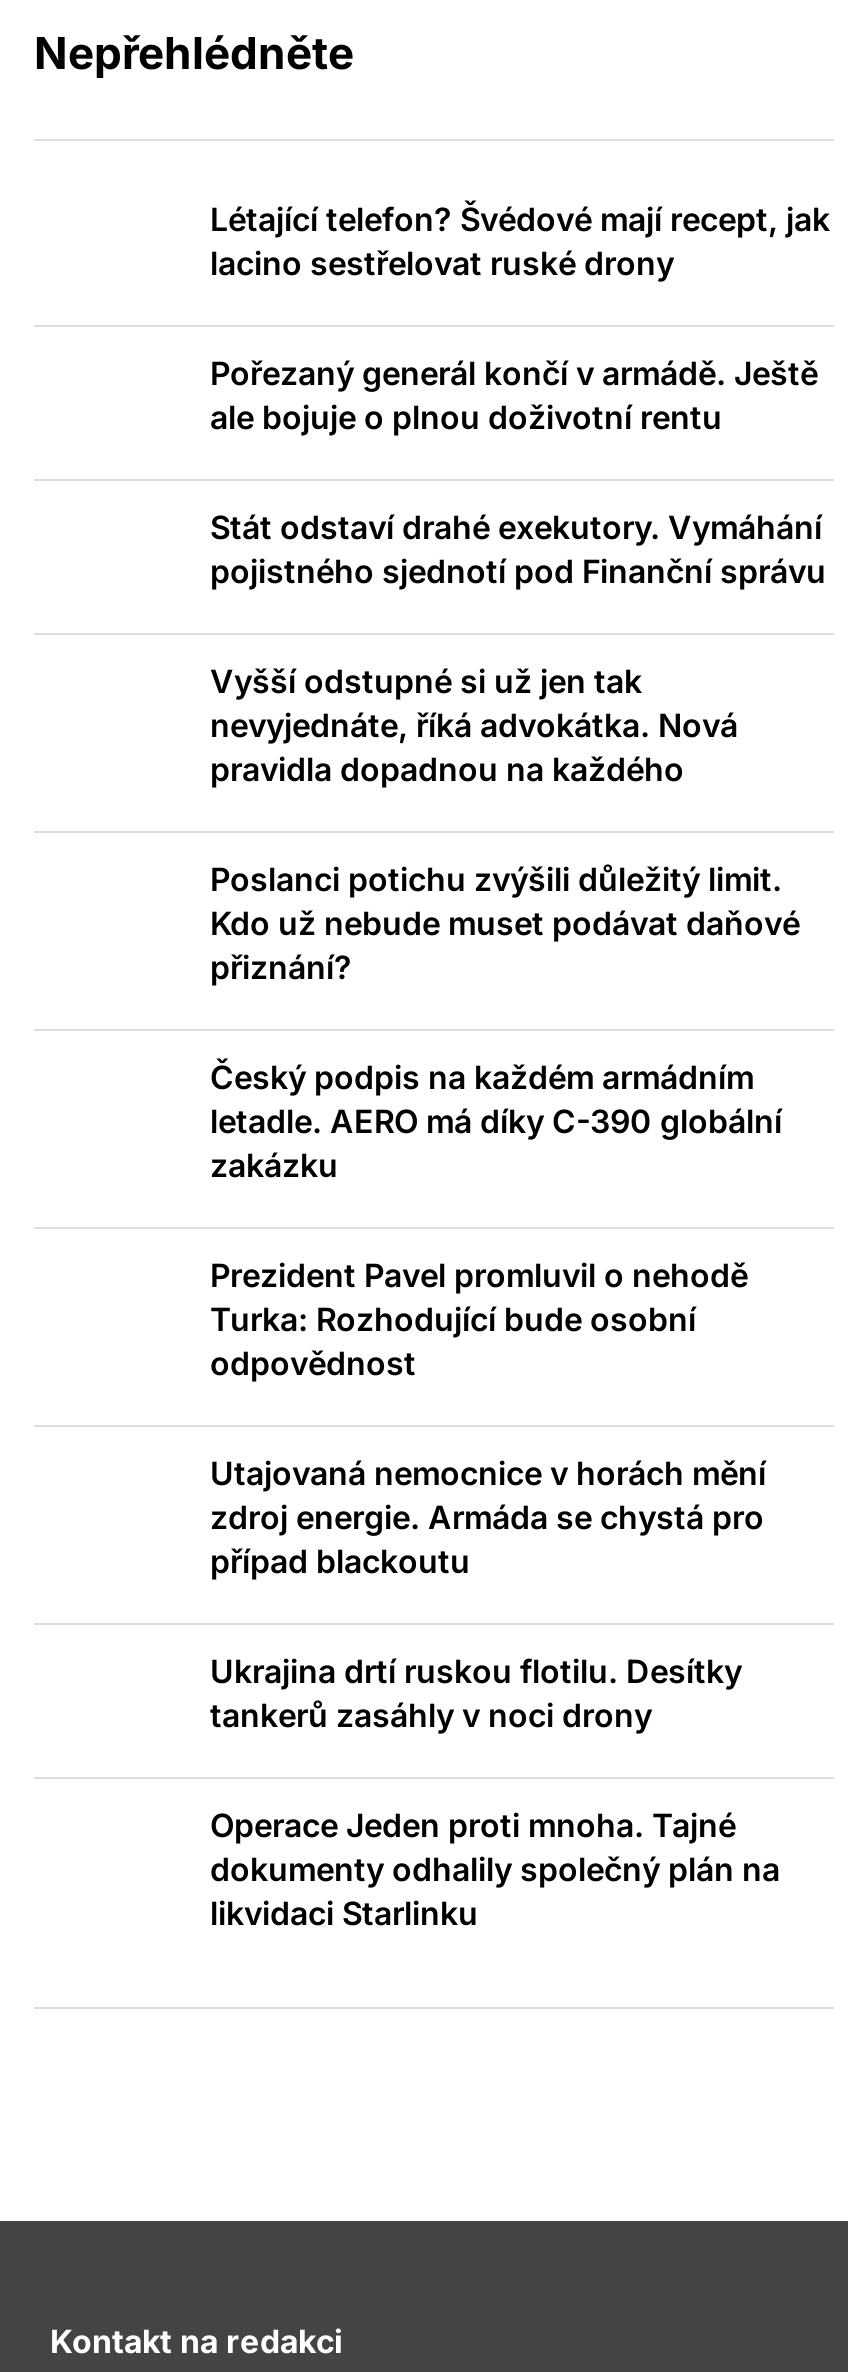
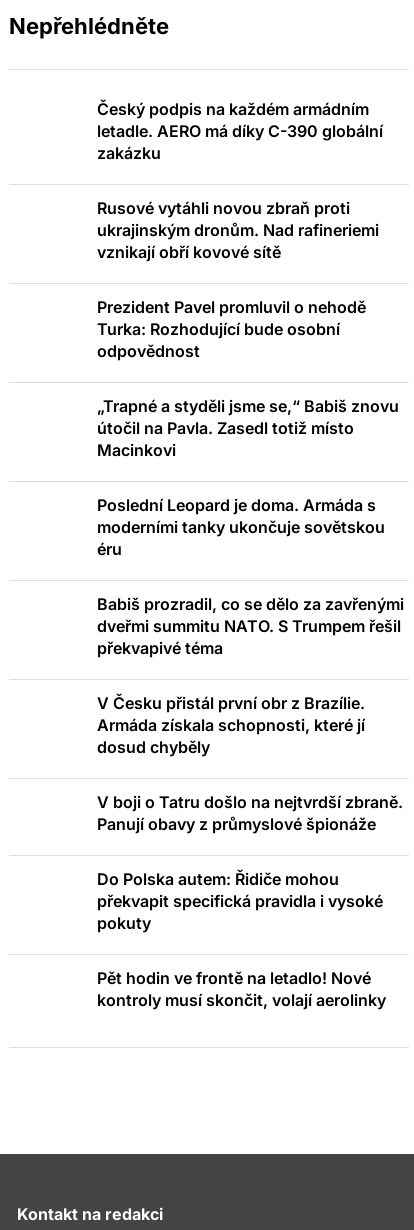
[210,199,830,987] Létající telefon? Švédové mají recept, jak | lacino sestřelovat ruské drony | Pořezaný generál končí v armádě. Ještě | ale bojuje o plnou doživotní rentu | Stát odstaví drahé exekutory. Vymáhání | pojistného sjednotí pod Finanční správu | Vyšší odstupné si už jen tak | nevyjednáte, říká advokátka. Nová | pravidla dopadnou na každého | Poslanci potichu zvýšili důležitý limit. | Kdo už nebude muset podávat daňové | přiznání? -> none
moved [210,1057,782,1185] -> [97,99,383,163]: Český podpis na každém armádním | letadle. AERO má díky C-390 globální | zakázku
none -> [97,198,379,262] Rusové vytáhli novou zbraň proti | ukrajinským dronům. Nad rafineriemi | vznikají obří kovové sítě
moved [210,1255,748,1383] -> [97,297,366,361]: Prezident Pavel promluvil o nehodě | Turka: Rozhodující bude osobní | odpovědnost
[210,1453,780,1933] Utajovaná nemocnice v horách mění | zdroj energie. Armáda se chystá pro | případ blackoutu | Ukrajina drtí ruskou flotilu. Desítky | tankerů zasáhly v noci drony | Operace Jeden proti mnoha. Tajné | dokumenty odhalily společný plán na | likvidaci Starlinku -> [97,396,404,1010] „Trapné a styděli jsme se,“ Babiš znovu | útočil na Pavla. Zasedl totiž místo | Macinkovi | Poslední Leopard je doma. Armáda s | moderními tanky ukončuje sovětskou | éru | Babiš prozradil, co se dělo za zavřenými | dveřmi summitu NATO. S Trumpem řešil | překvapivé téma | V Česku přistál první obr z Brazílie. | Armáda získala schopnosti, které jí | dosud chyběly | V boji o Tatru došlo na nejtvrdší zbraně. | Panují obavy z průmyslové špionáže | Do Polska autem: Řidiče mohou | překvapit specifická pravidla i vysoké | pokuty | Pět hodin ve frontě na letadlo! Nové | kontroly musí skončit, volají aerolinky

